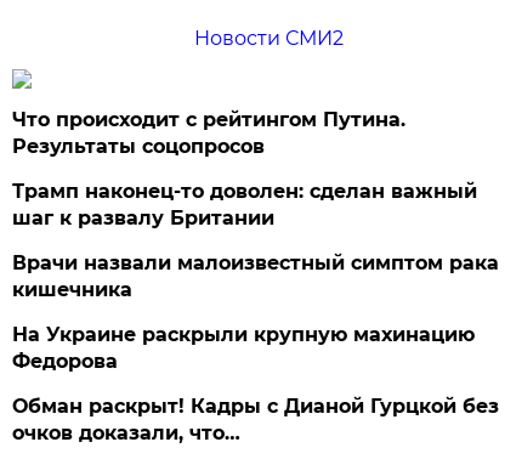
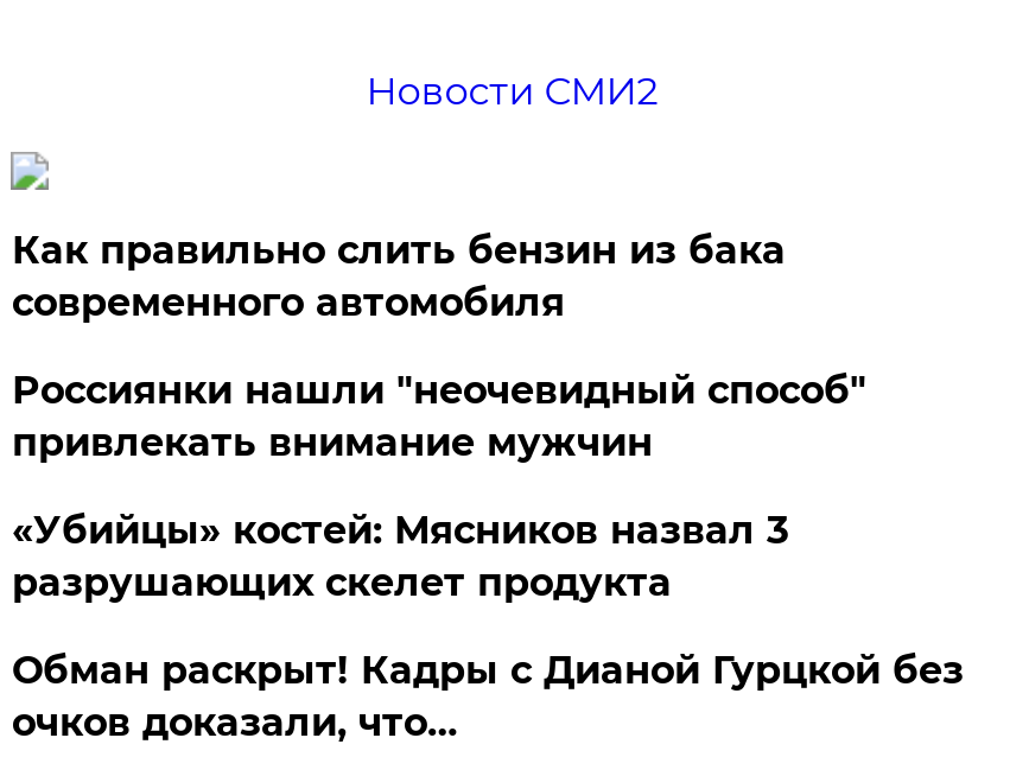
[13,108,499,373] Что происходит с рейтингом Путина. | Результаты соцопросов | Трамп наконец-то доволен: сделан важный | шаг к развалу Британии | Врачи назвали малоизвестный симптом рака | кишечника | На Украине раскрыли крупную махинацию | Федорова -> [12,228,866,605] Как правильно слить бензин из бака | современного автомобиля | Россиянки нашли "неочевидный способ" | привлекать внимание мужчин | «Убийцы» костей: Мясников назвал 3 | разрушающих скелет продукта

